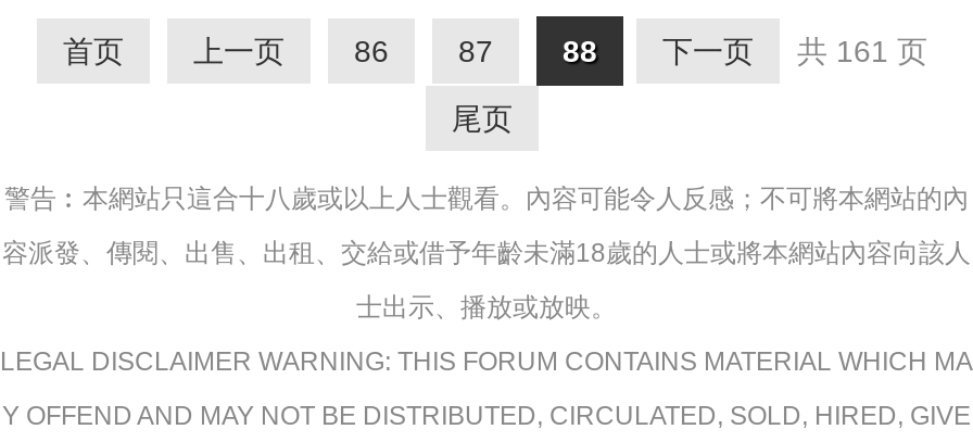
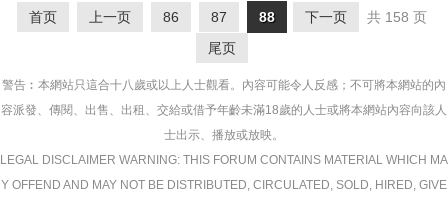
[63,34,936,68] 首页 上一页 86 87 88 下一页 共 161 页 -> [29,9,431,25] 首页 上一页 86 87 88 下一页 共 158 页

